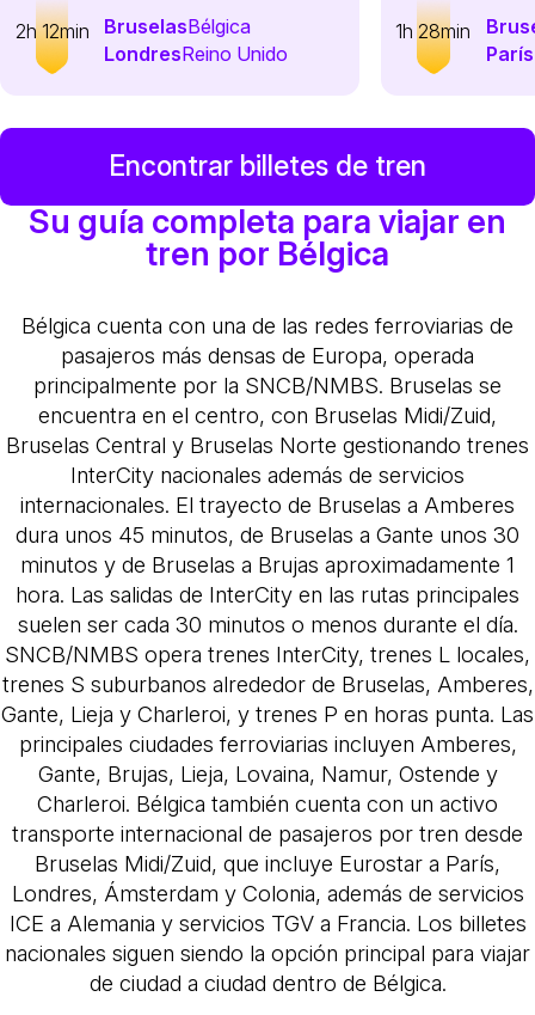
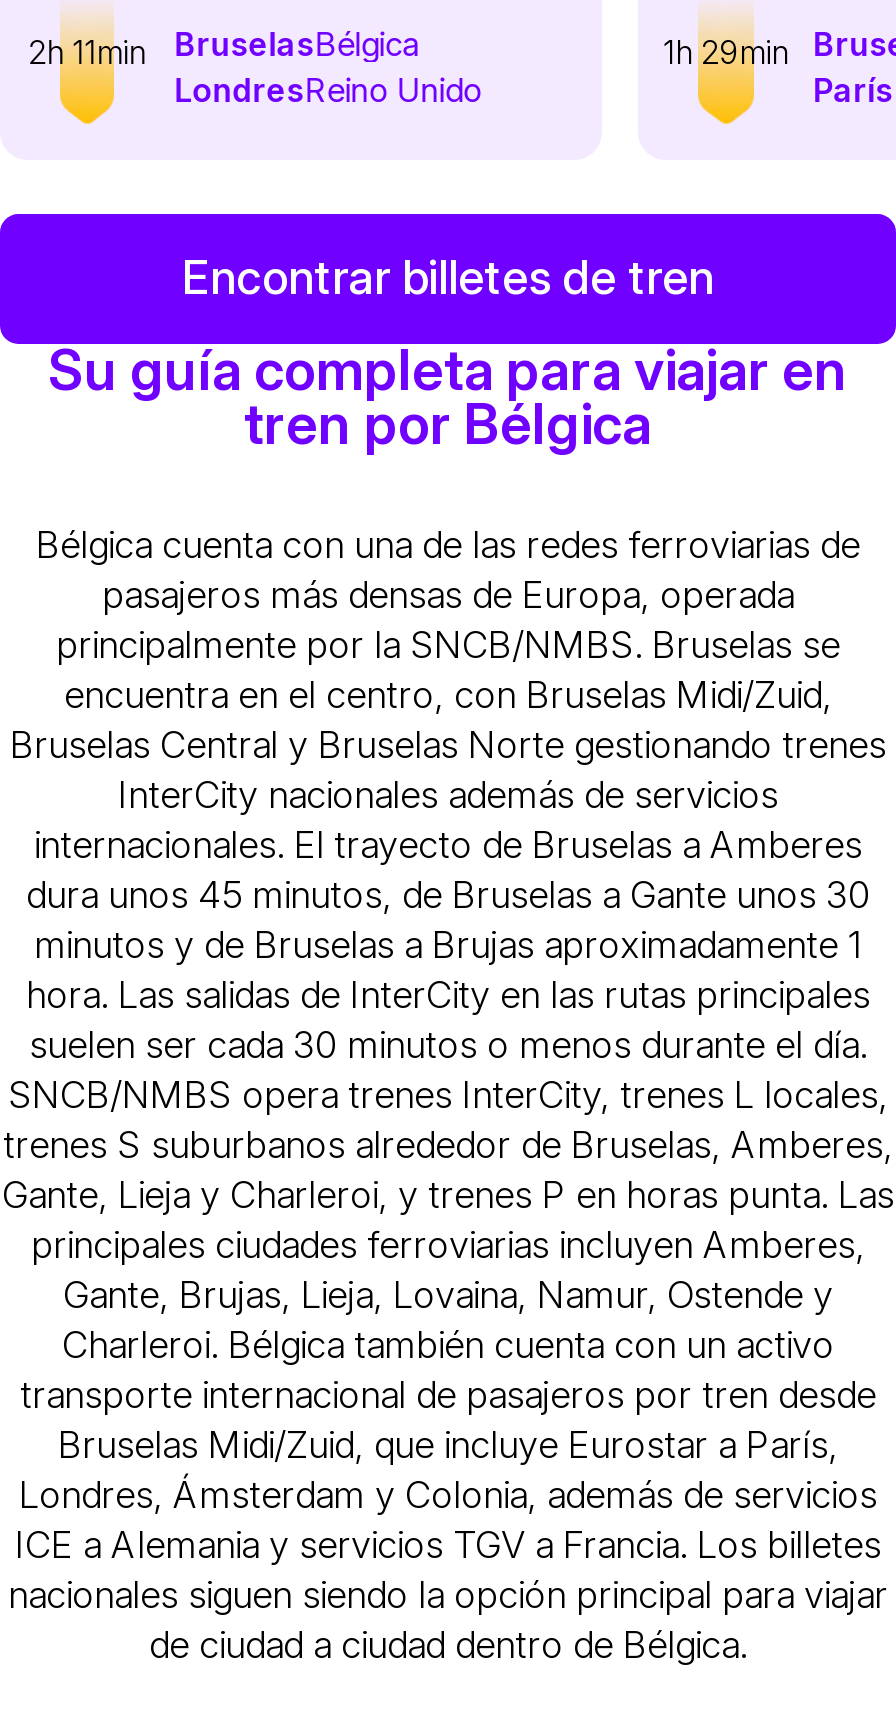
[15,14,251,43] 2h 12min BruselasBélgica -> [28,23,421,72] 2h 11min BruselasBélgica
[396,19,471,43] 1h 28min -> [663,32,789,72] 1h 29min

